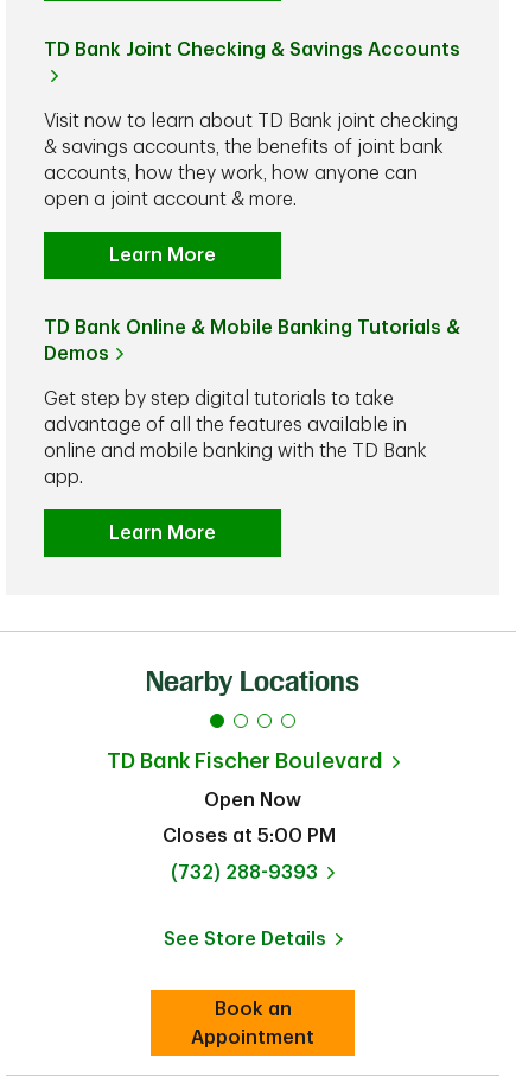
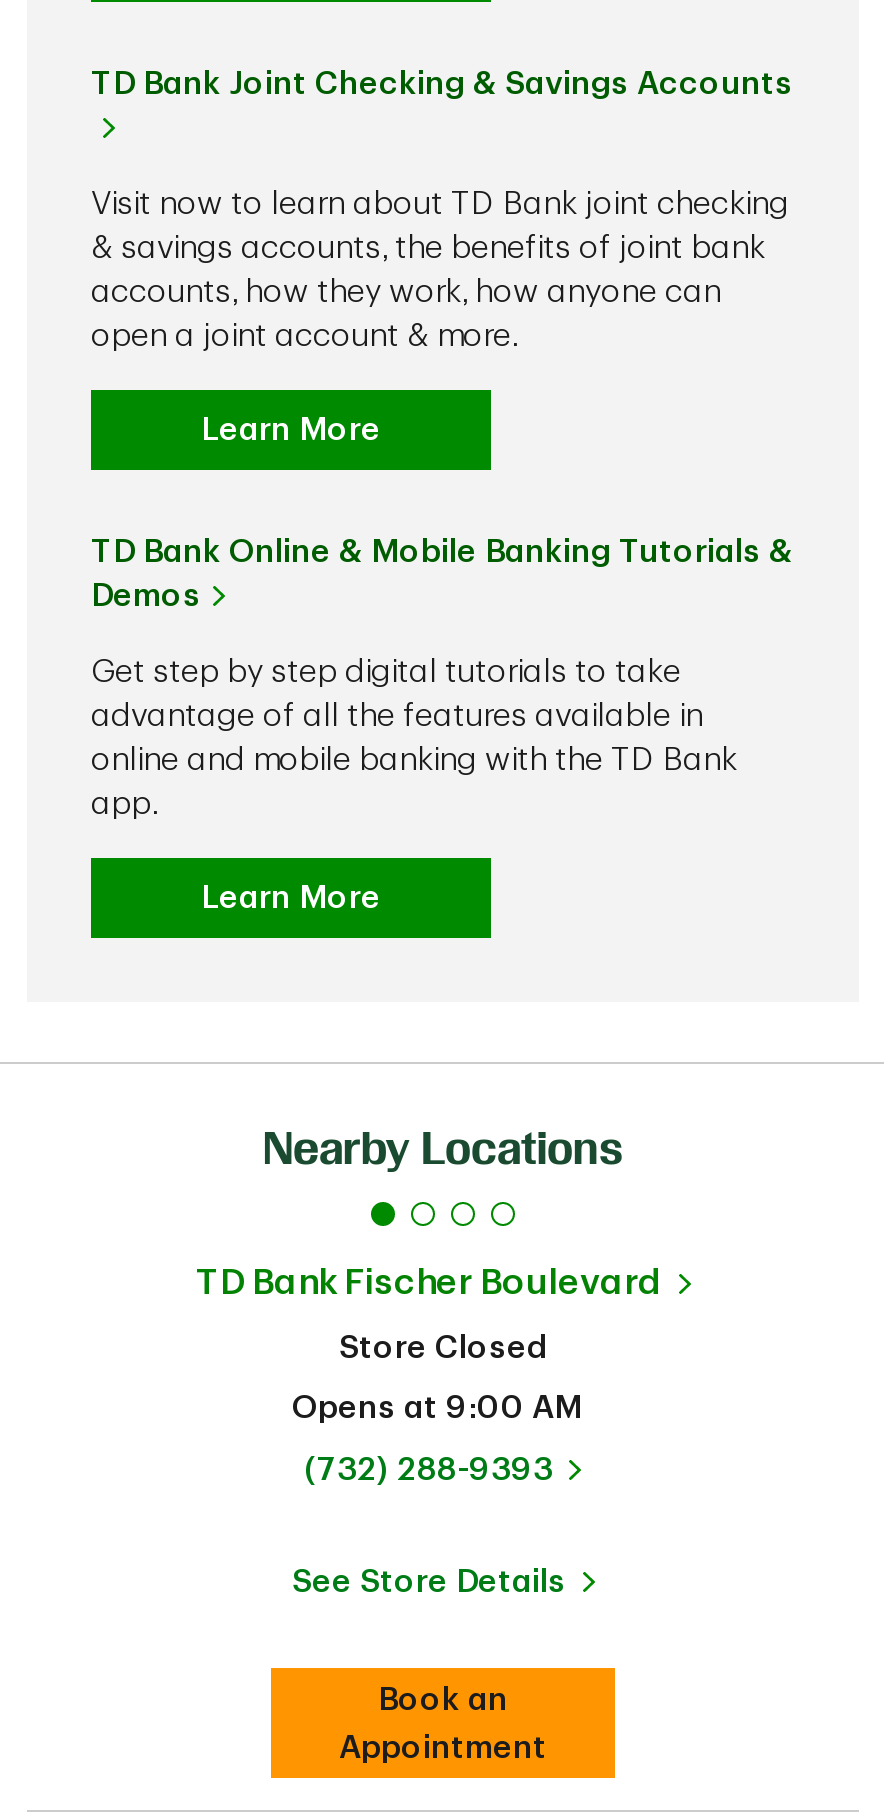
[204,791,301,810] Open Now -> [339,1332,547,1364] Store Closed
[163,826,336,845] Closes at 5:00 PM -> [292,1392,582,1424] Opens at 9:00 AM

